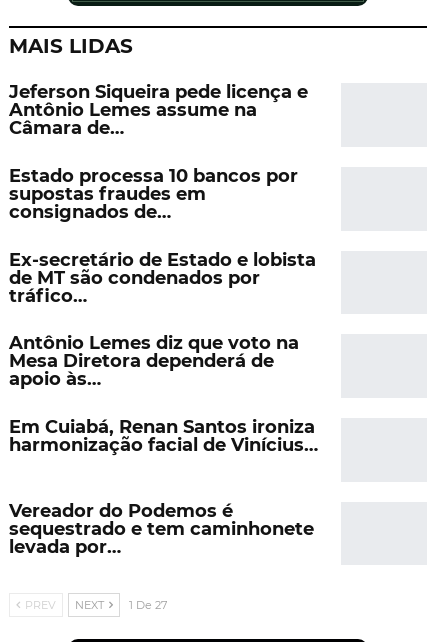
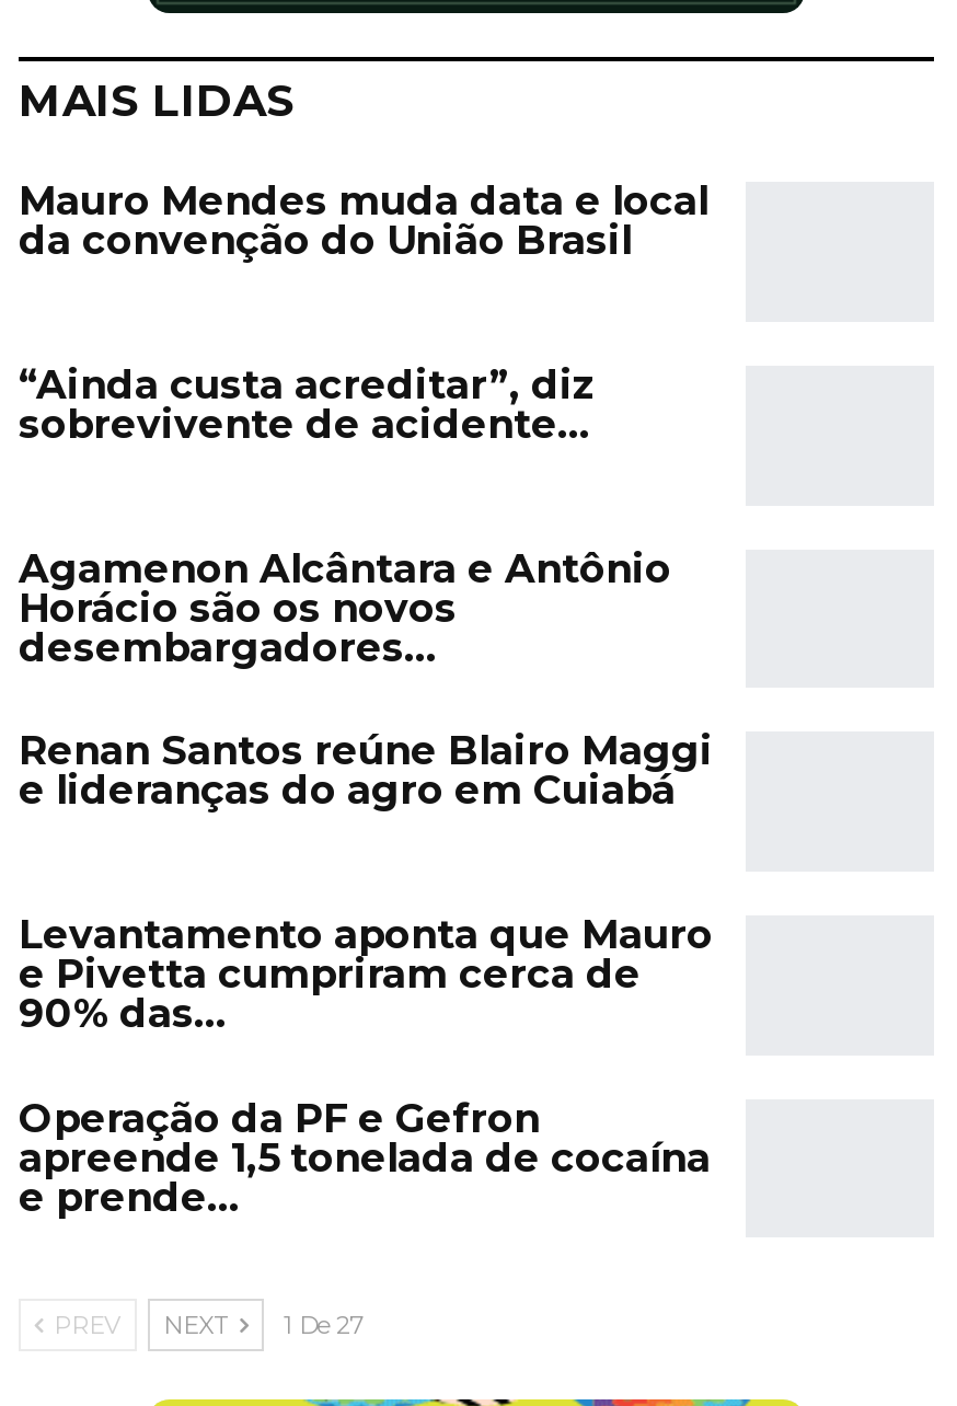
[9,81,308,139] Jeferson Siqueira pede licença e | Antônio Lemes assume na | Câmara de… -> [19,178,708,266] Mauro Mendes muda data e local | da convenção do União Brasil
[9,165,298,223] Estado processa 10 bancos por | supostas fraudes em | consignados de… -> [19,362,595,449] “Ainda custa acreditar”, diz | sobrevivente de acidente…
[9,249,316,307] Ex-secretário de Estado e lobista | de MT são condenados por | tráfico… -> [19,545,671,672] Agamenon Alcântara e Antônio | Horácio são os novos | desembargadores…
[9,332,299,390] Antônio Lemes diz que voto na | Mesa Diretora dependerá de | apoio às… -> [19,728,713,815] Renan Santos reúne Blairo Maggi | e lideranças do agro em Cuiabá
[9,416,318,456] Em Cuiabá, Renan Santos ironiza | harmonização facial de Vinícius… -> [19,911,713,1038] Levantamento aponta que Mauro | e Pivetta cumpriram cerca de | 90% das…
[9,500,314,558] Vereador do Podemos é | sequestrado e tem caminhonete | levada por… -> [19,1094,711,1221] Operação da PF e Gefron | apreende 1,5 tonelada de cocaína | e prende…

